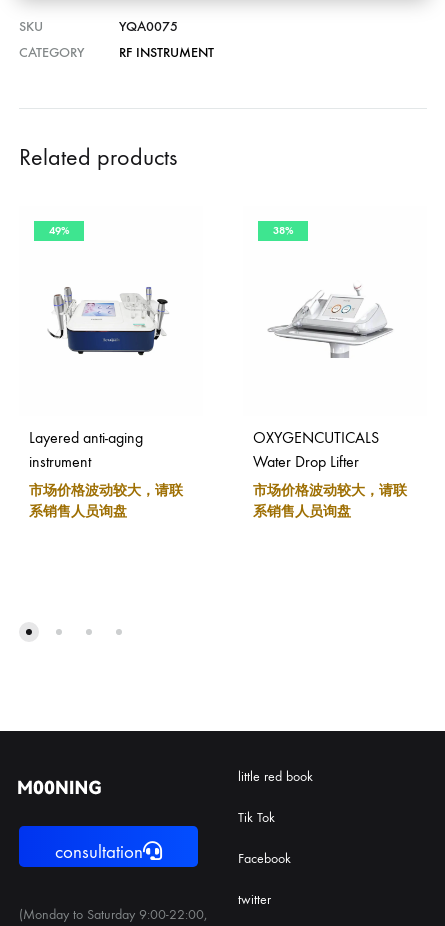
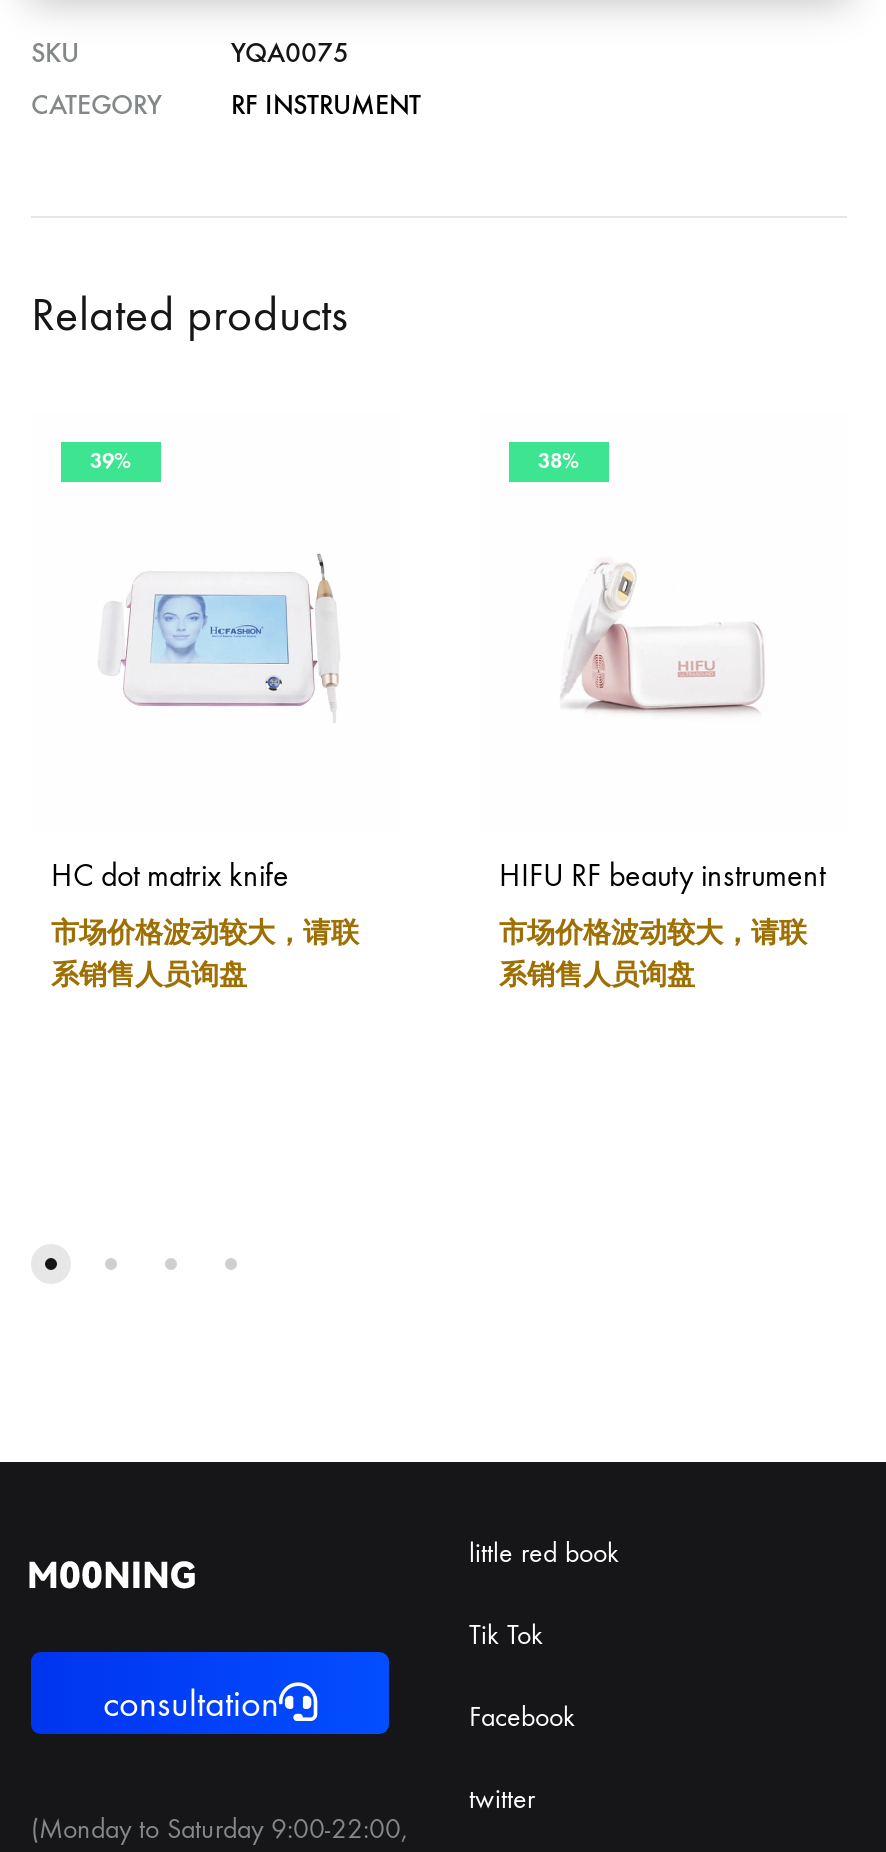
[48,224,69,237] 49% -> [90,448,132,474] 39%
[48,286,168,356] [image] -> [111,554,339,708] [image]
[268,286,393,358] [image] -> [563,570,763,714] [image]
[29,428,143,471] Layered anti-aging | instrument -> [51,857,289,895] HC dot matrix knife
[253,428,379,471] OXYGENCUTICALS | Water Drop Lifter -> [499,857,825,895] HIFU RF beauty instrument
moved [29,482,183,520] -> [51,917,359,993]: 市场价格波动较大，请联 | 系销售人员询盘
moved [253,482,407,520] -> [499,917,807,993]: 市场价格波动较大，请联 | 系销售人员询盘

